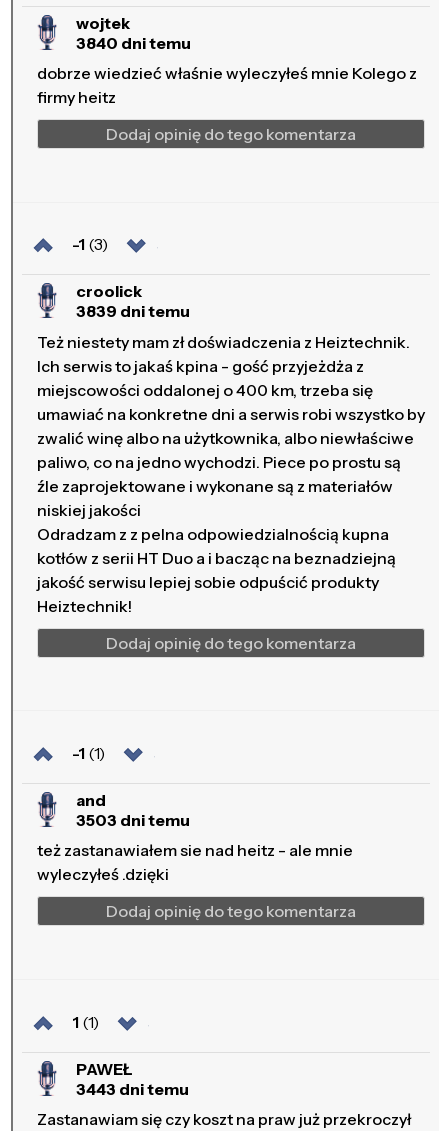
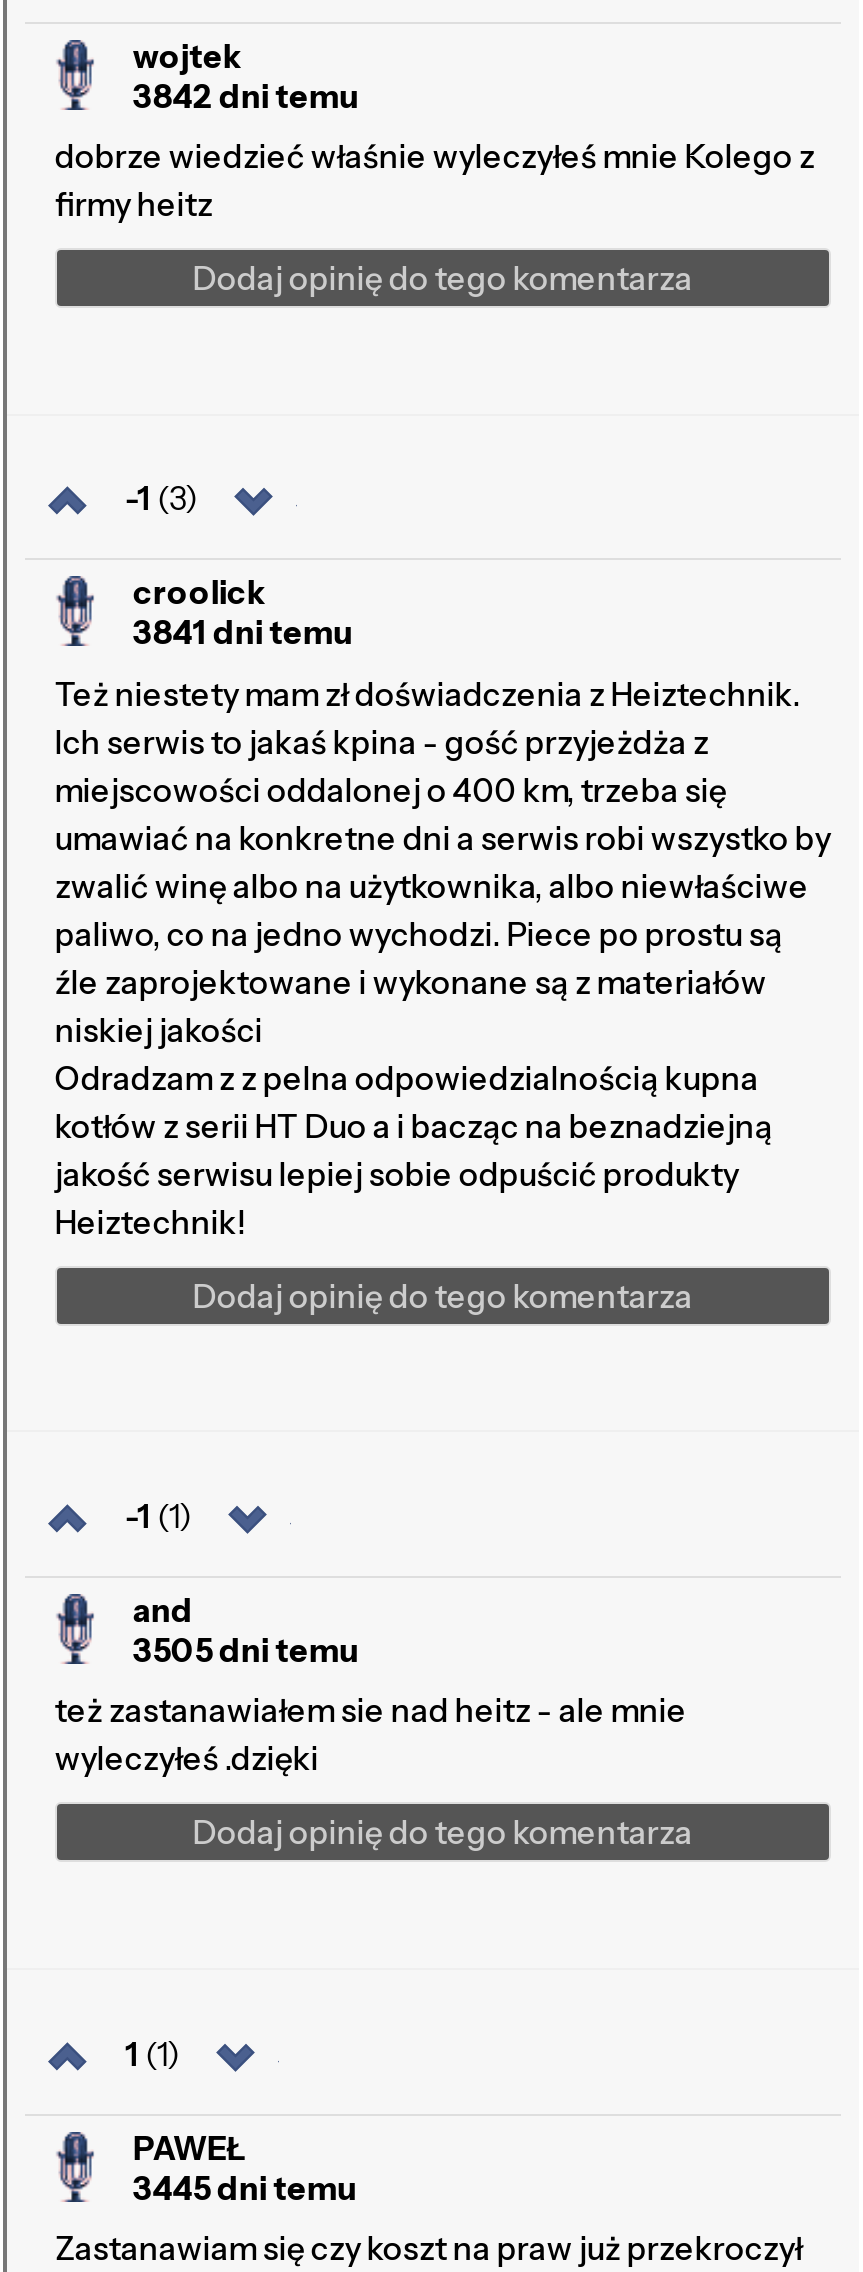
[76,33,191,53] 3840 dni temu -> [133,76,359,116] 3842 dni temu
[76,301,190,321] 3839 dni temu -> [133,613,353,653] 3841 dni temu
[76,810,190,830] 3503 dni temu -> [133,1630,359,1670] 3505 dni temu
[76,1079,189,1099] 3443 dni temu -> [133,2168,357,2208] 3445 dni temu

